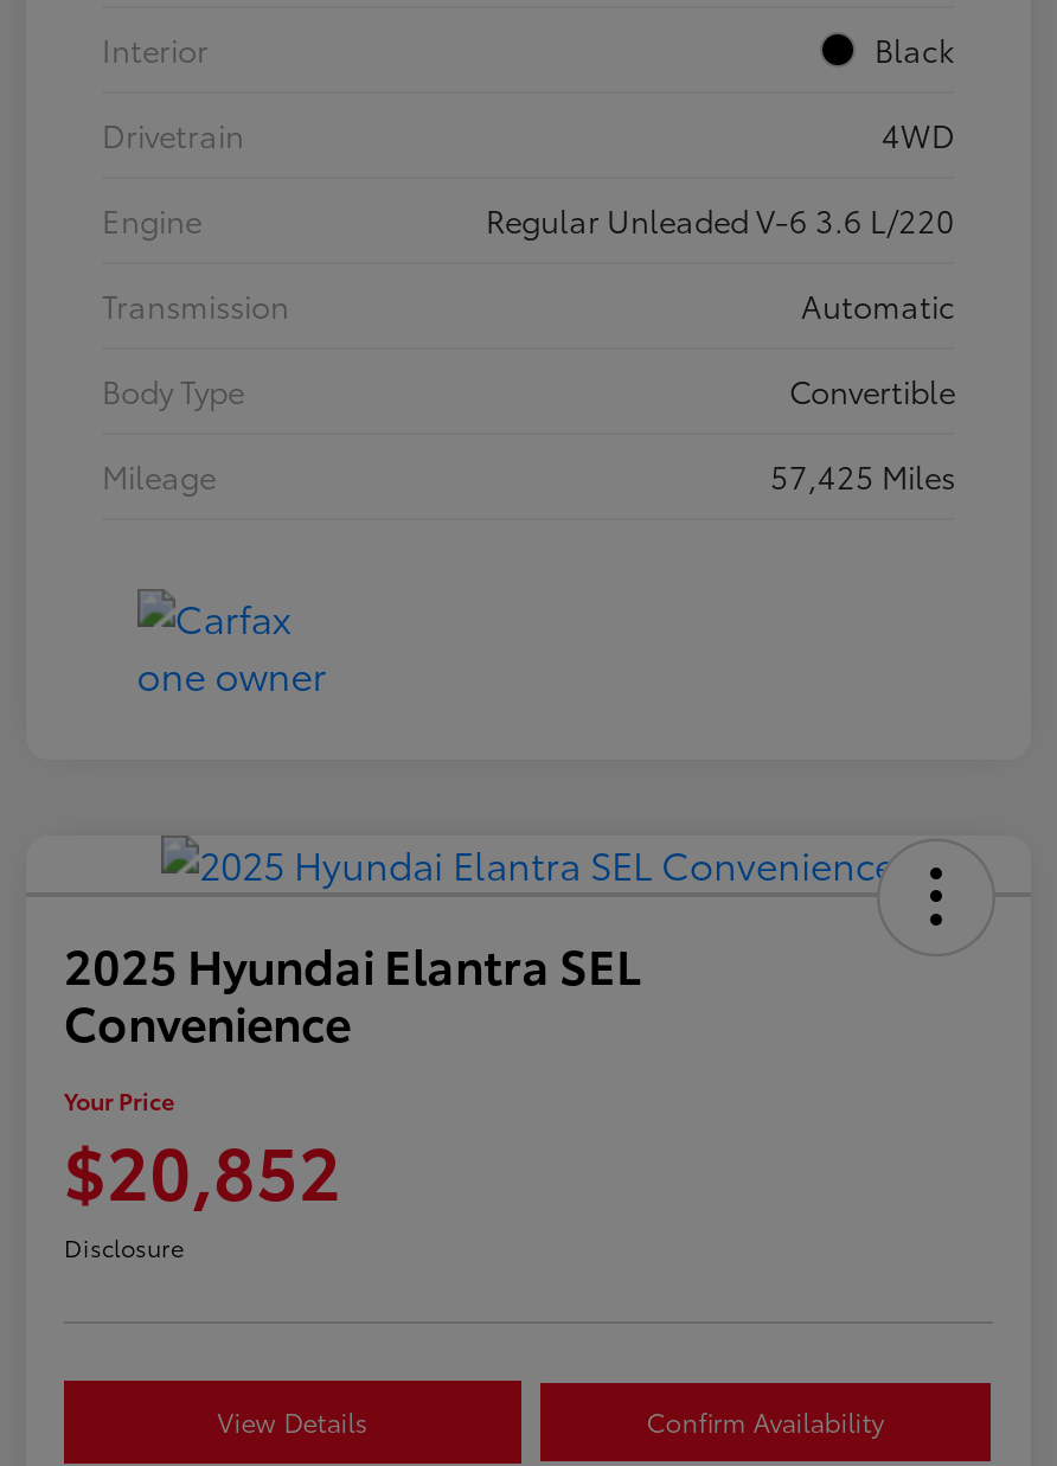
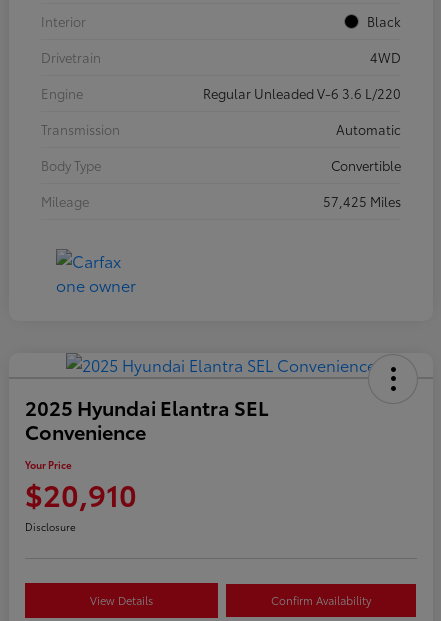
[64,1117,341,1219] $20,852 -> [25,472,137,515] $20,910

